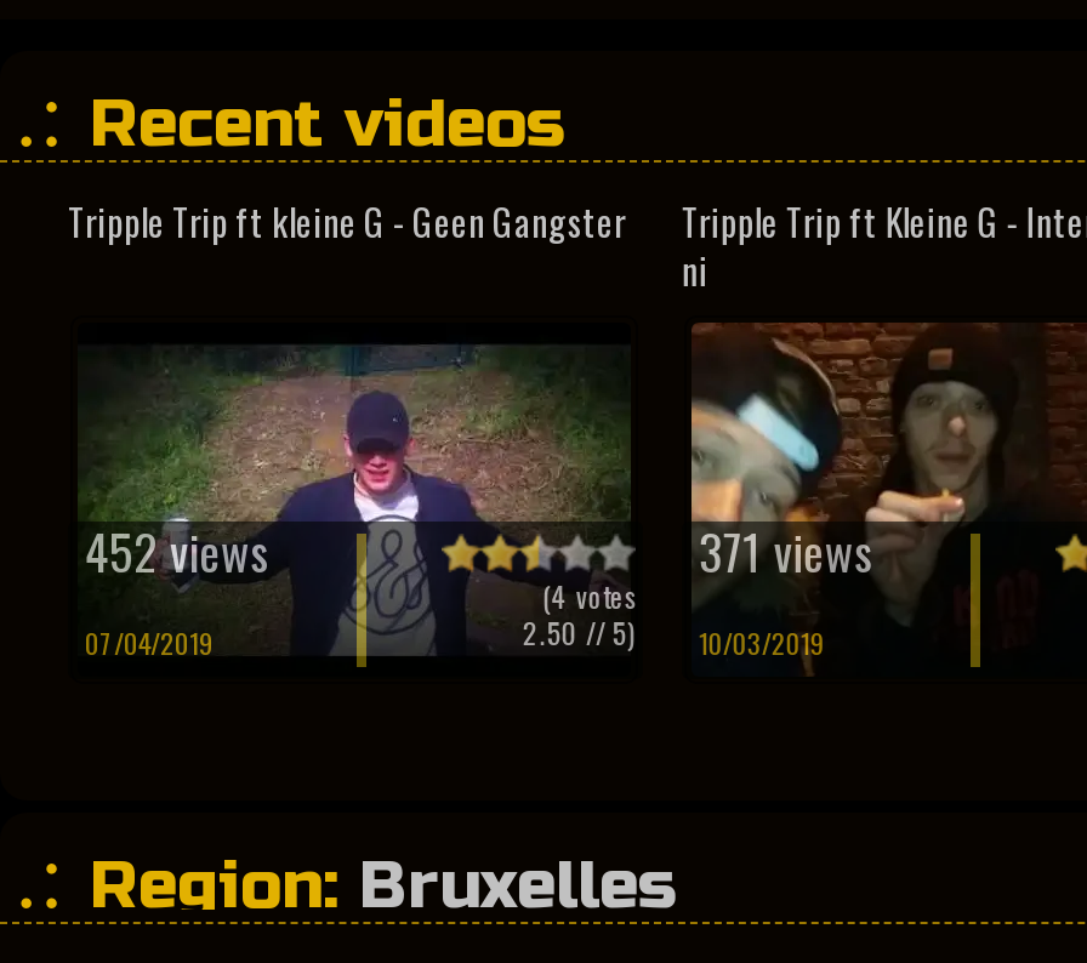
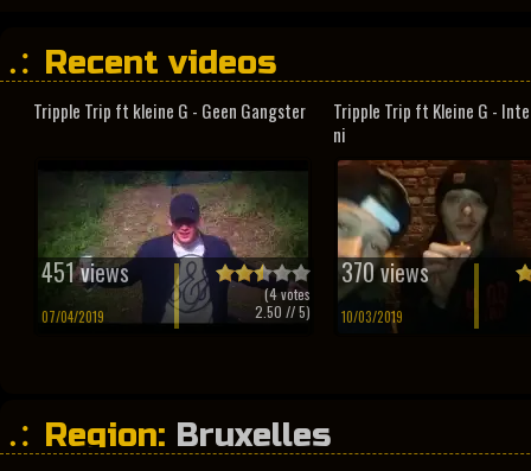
[85,514,269,587] 452 views -> [41,254,129,289] 451 views
[699,514,873,587] 371 views -> [341,254,429,289] 370 views

